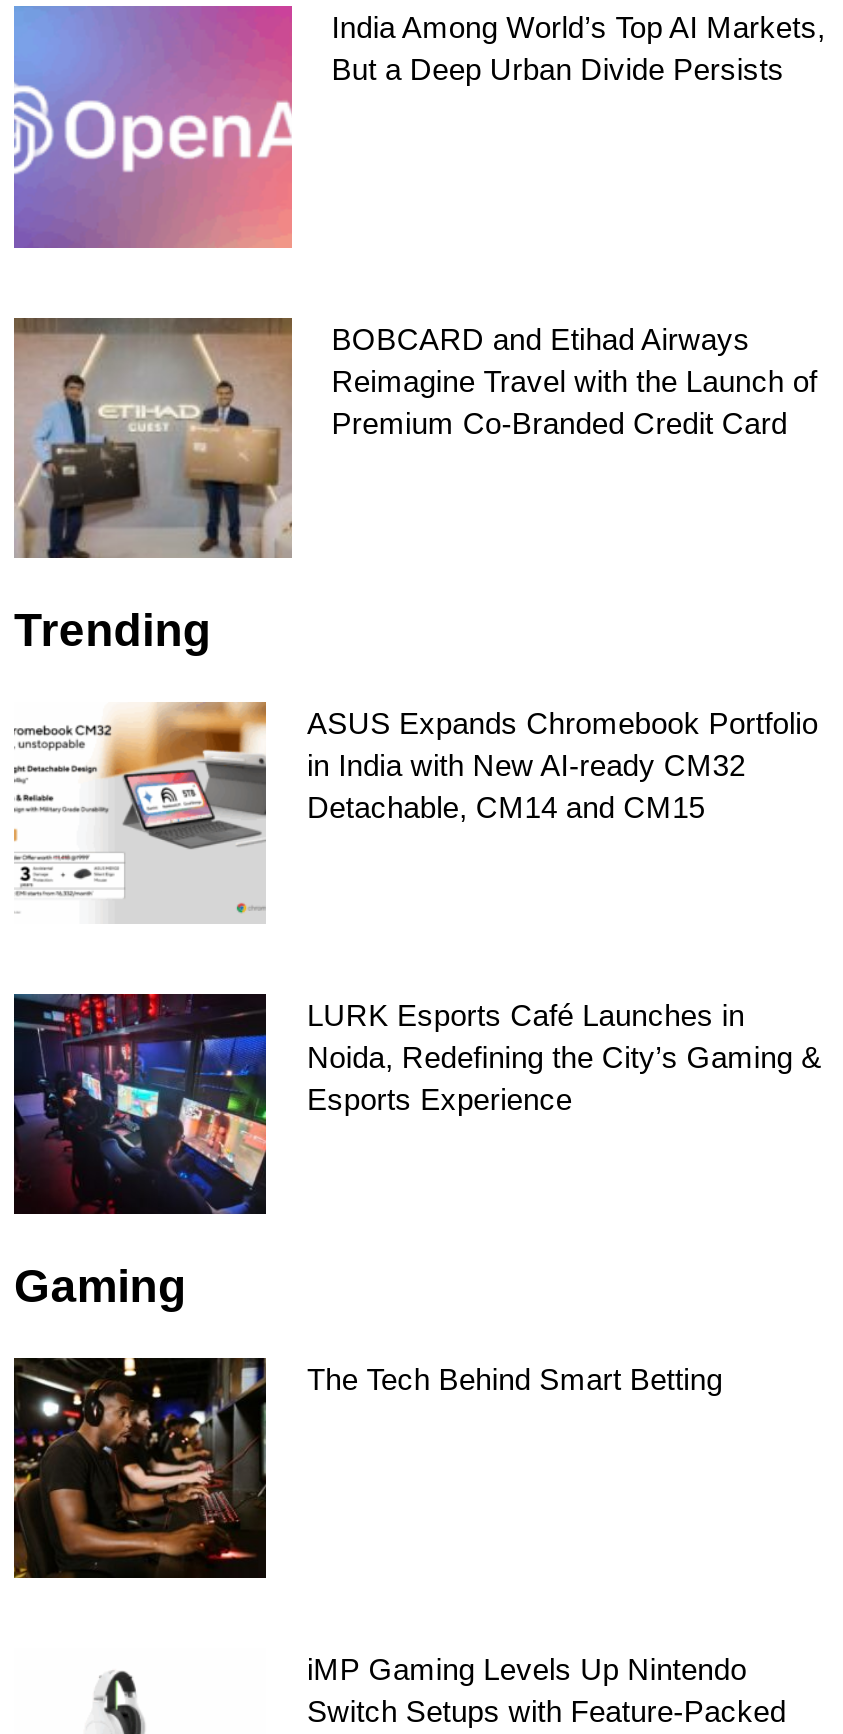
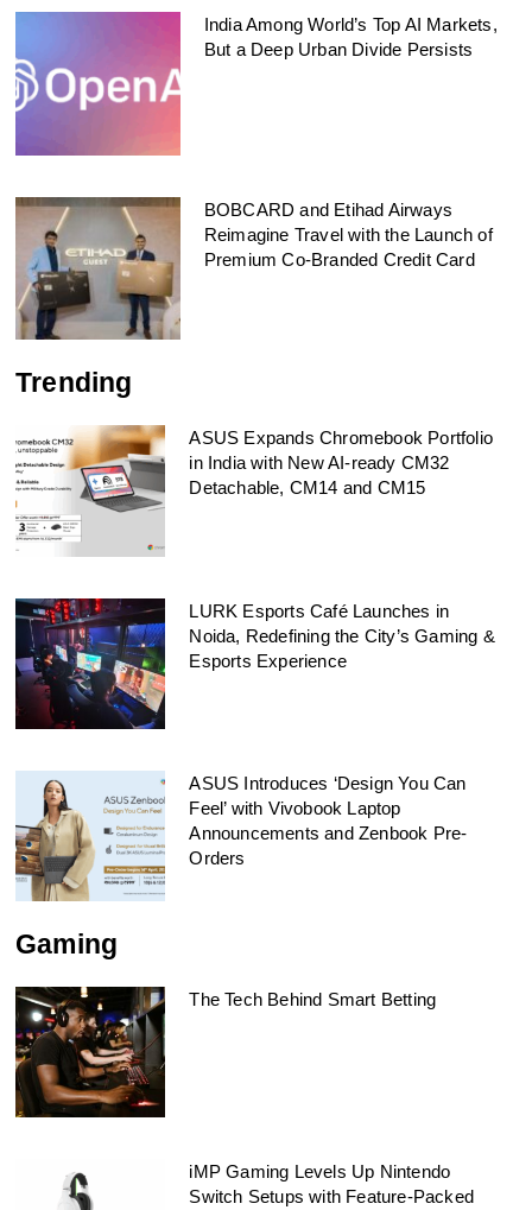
none -> [14,772,467,902] [image] | ASUS Introduces ‘Design You Can | Feel’ with Vivobook Laptop | Announcements and Zenbook Pre- | Orders

